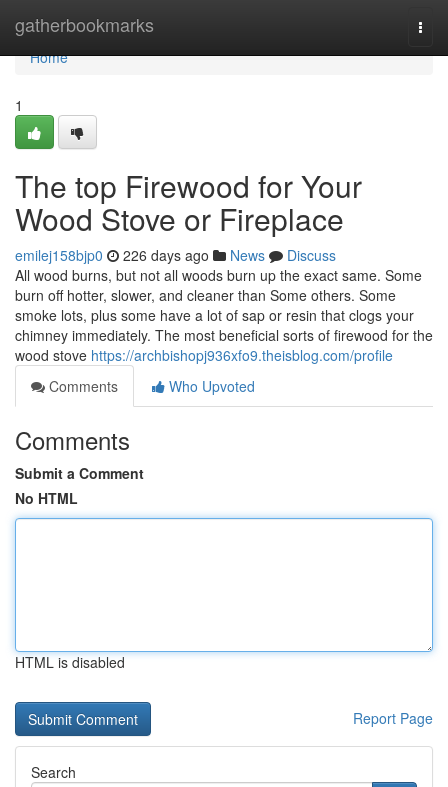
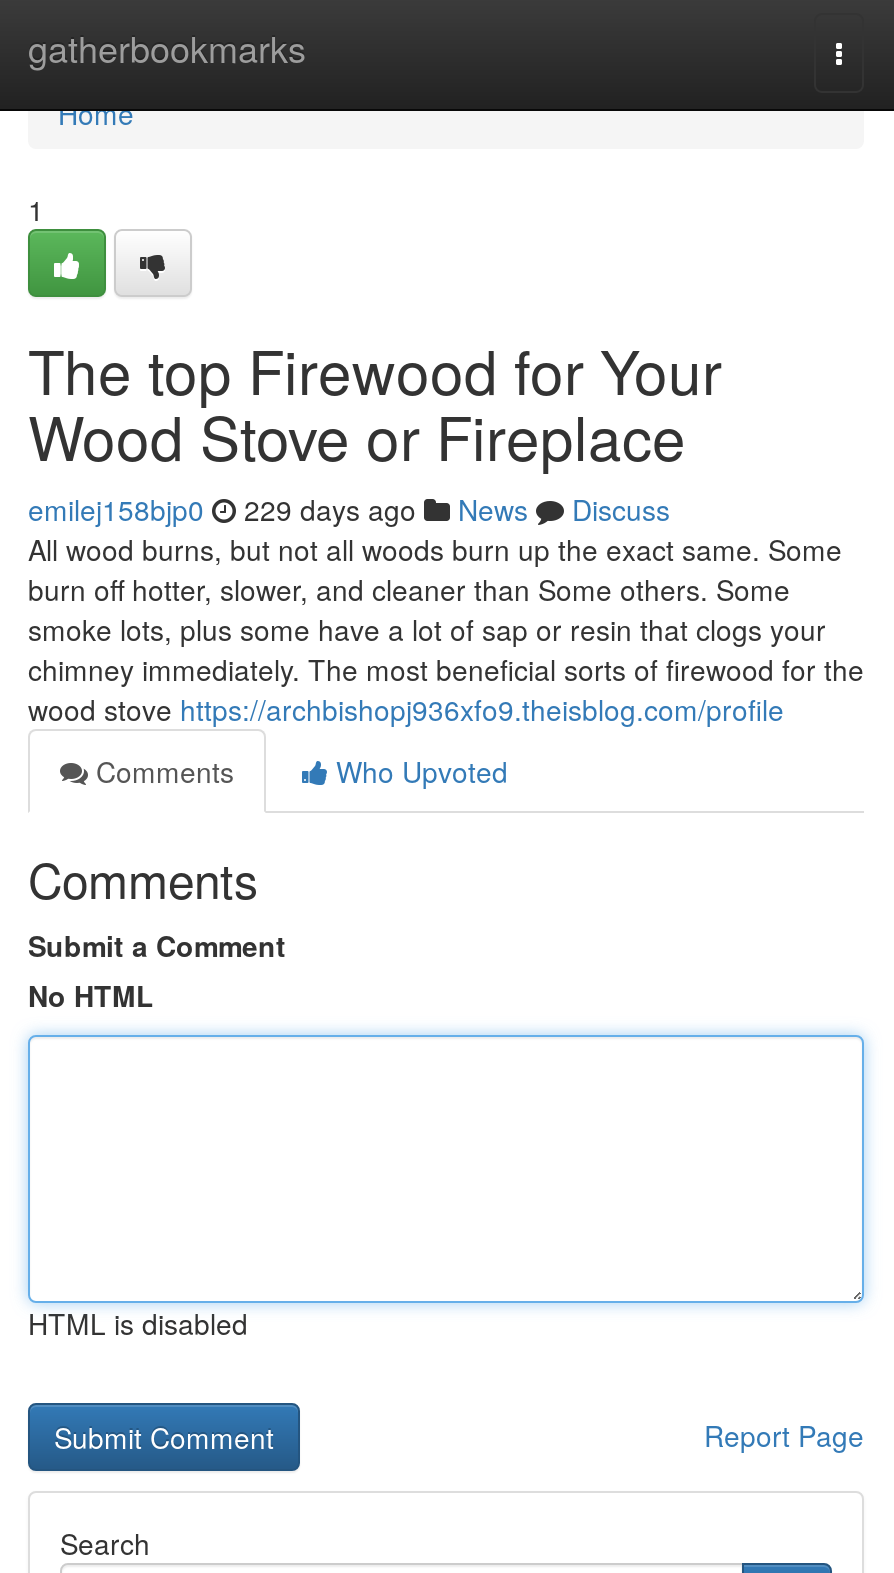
[15,245,336,265] emilej158bjp0 226 days ago News Discuss -> [28,489,670,529] emilej158bjp0 229 days ago News Discuss

